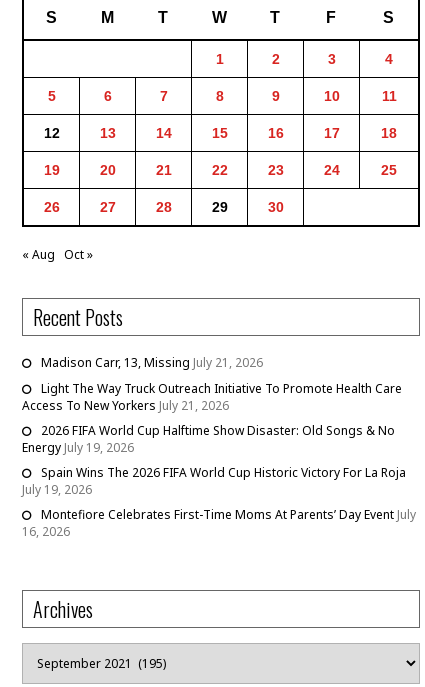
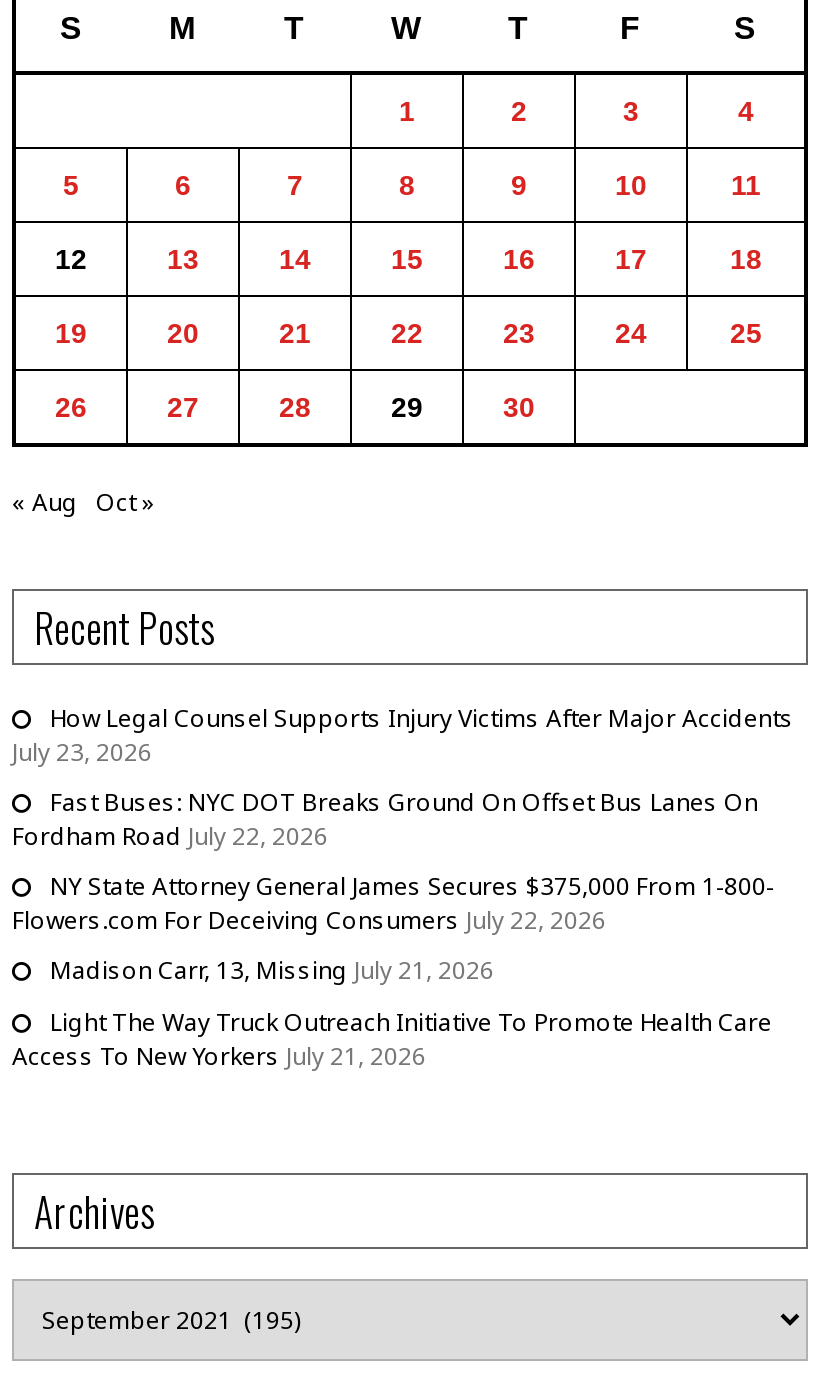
none -> [12,700,794,936] How Legal Counsel Supports Injury Victims After Major Accidents | July 23, 2026 | Fast Buses: NYC DOT Breaks Ground On Offset Bus Lanes On | Fordham Road July 22, 2026 | NY State Attorney General James Secures $375,000 From 1-800- | Flowers.com For Deceiving Consumers July 22, 2026
moved [22,354,402,414] -> [12,952,772,1072]: Madison Carr, 13, Missing July 21, 2026 | Light The Way Truck Outreach Initiative To Promote Health Care | Access To New Yorkers July 21, 2026
[22,422,416,540] 2026 FIFA World Cup Halftime Show Disaster: Old Songs & No | Energy July 19, 2026 | Spain Wins The 2026 FIFA World Cup Historic Victory For La Roja | July 19, 2026 | Montefiore Celebrates First-Time Moms At Parents’ Day Event July | 16, 2026 -> none

